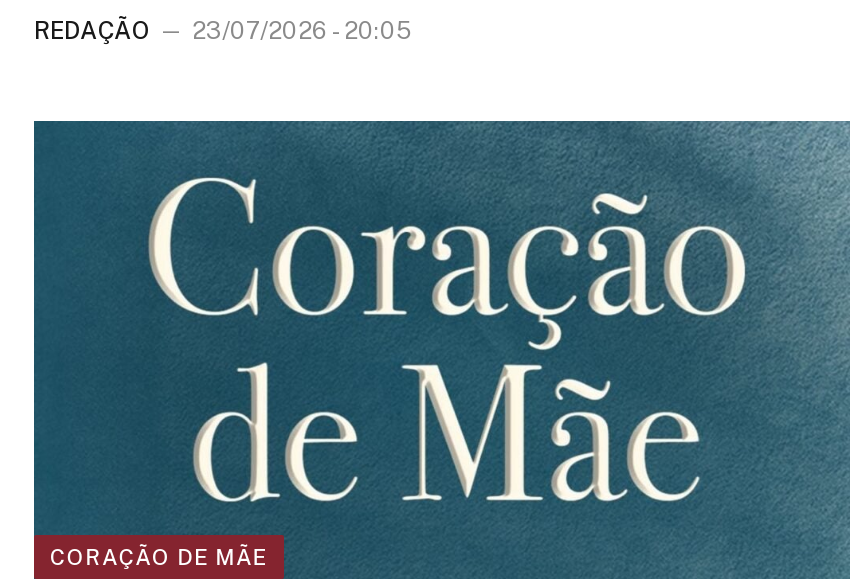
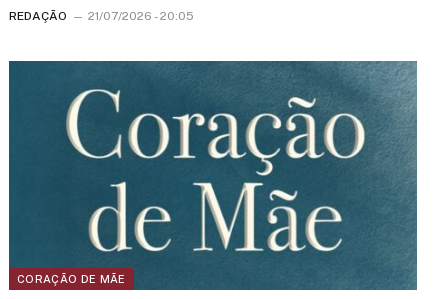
[34,16,412,44] REDAÇÃO 23/07/2026 - 20:05 -> [9,8,194,22] REDAÇÃO 21/07/2026 - 20:05

